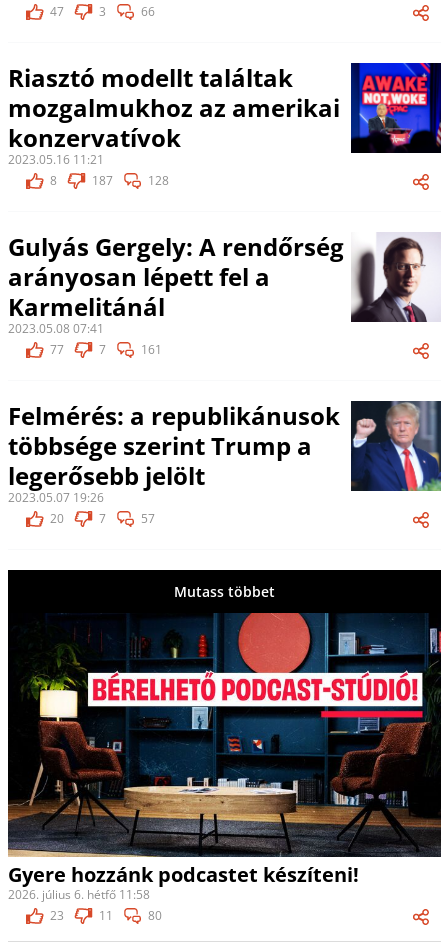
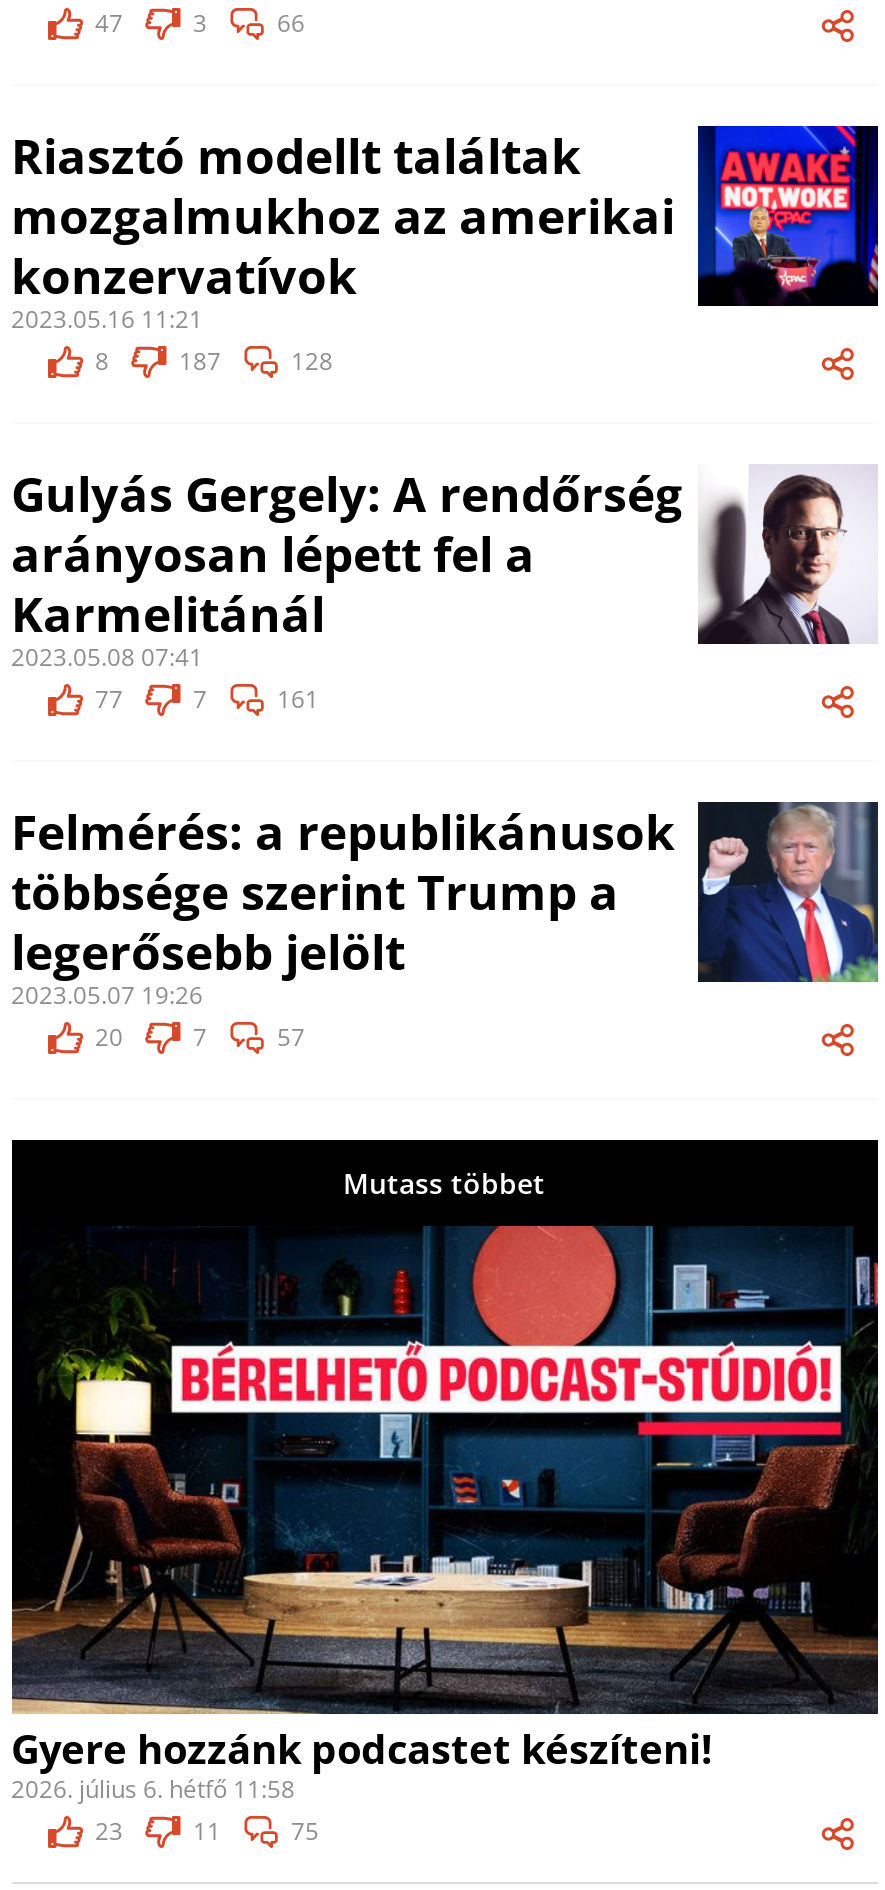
[147,907,161,924] 80 -> [291,1813,319,1847] 75

